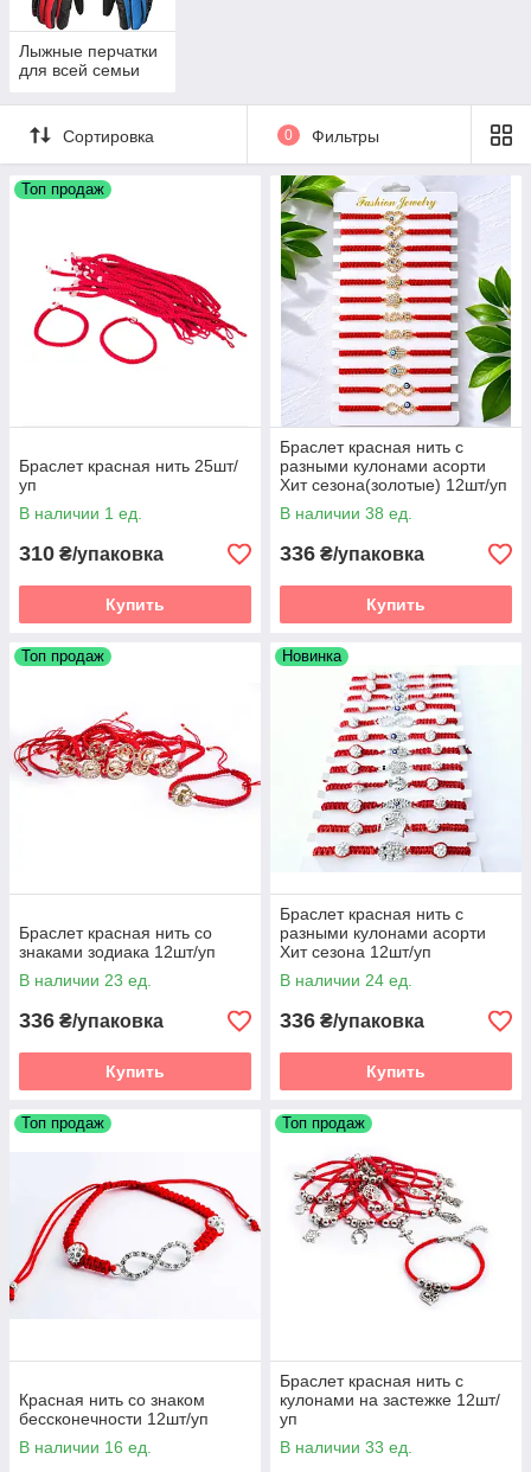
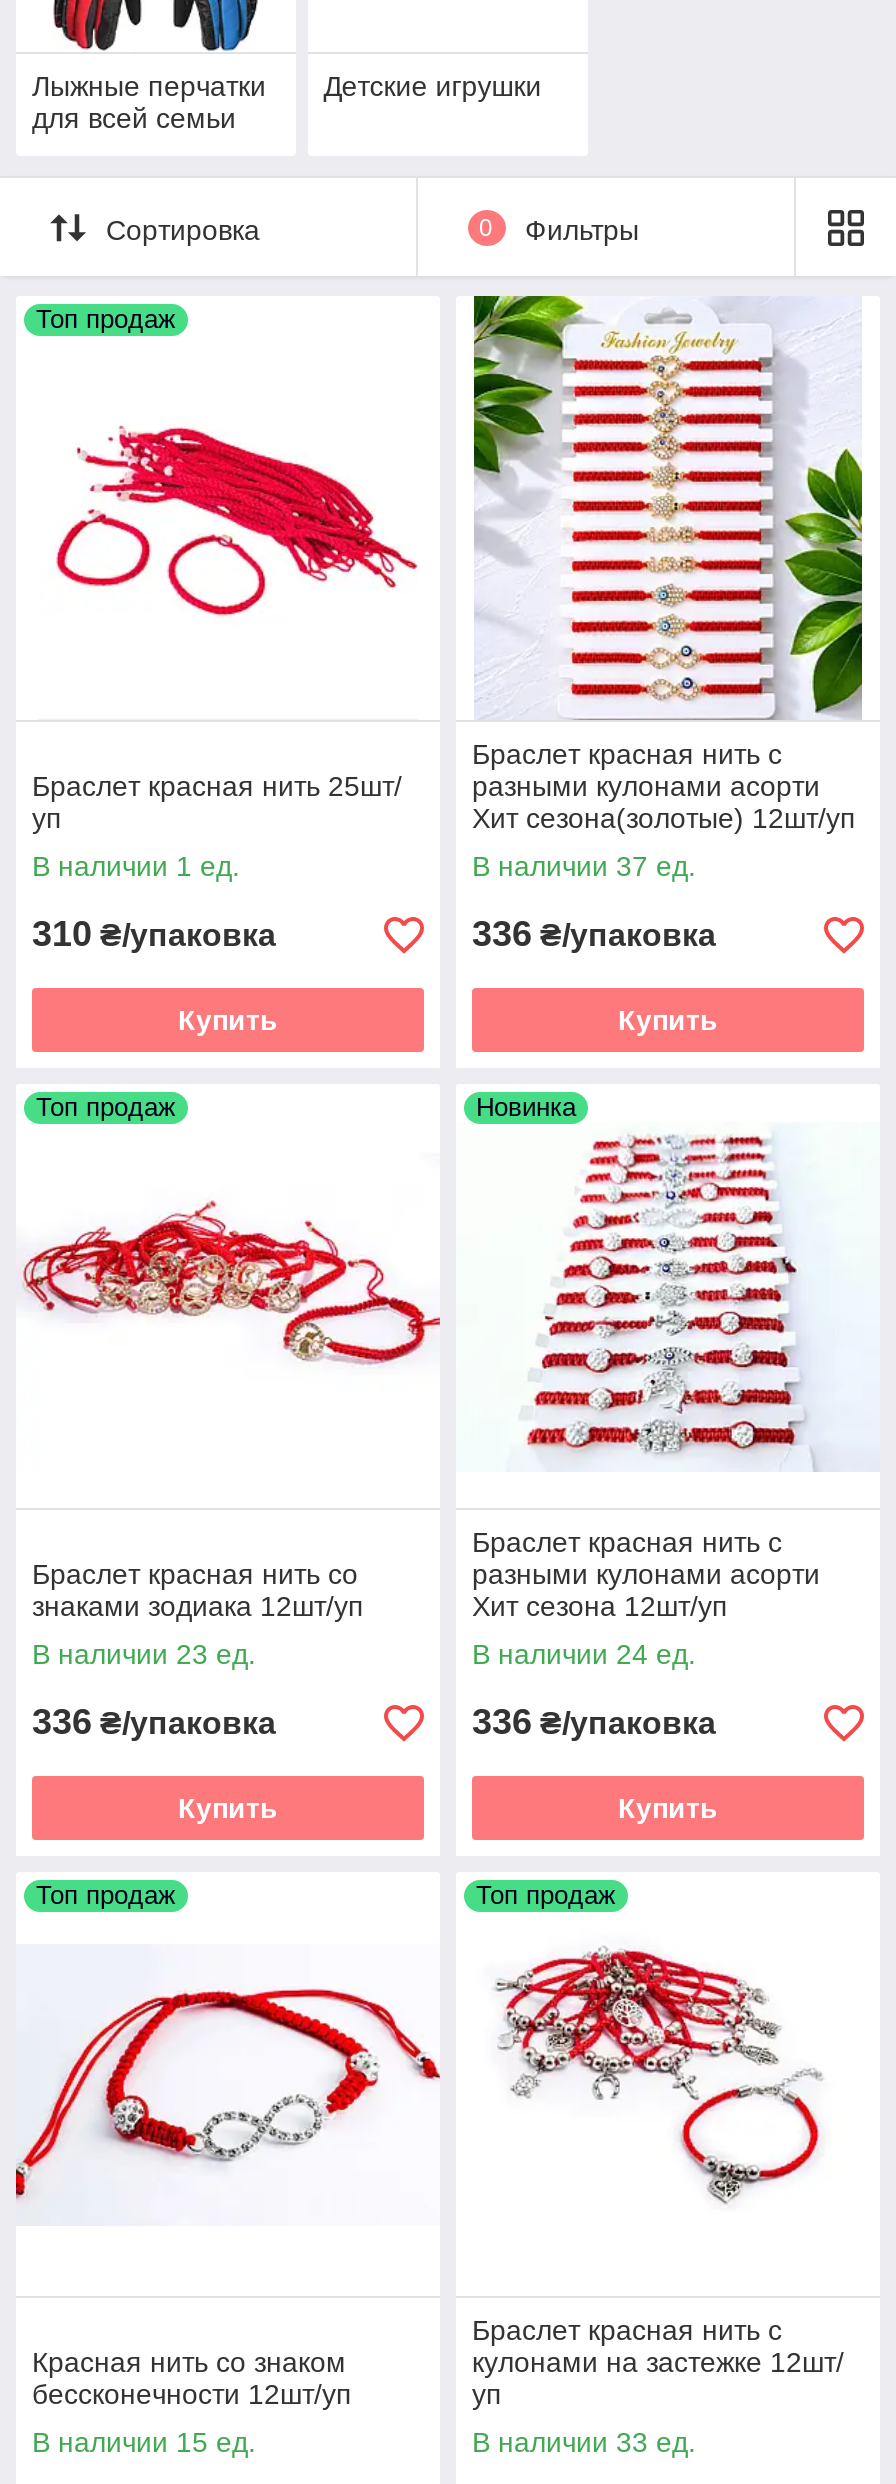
none -> [323,71,541,103] Детские игрушки
[280,504,412,523] В наличии 38 ед. -> [472,851,696,883] В наличии 37 ед.
[19,1438,152,1457] В наличии 16 ед. -> [32,2427,256,2459] В наличии 15 ед.

